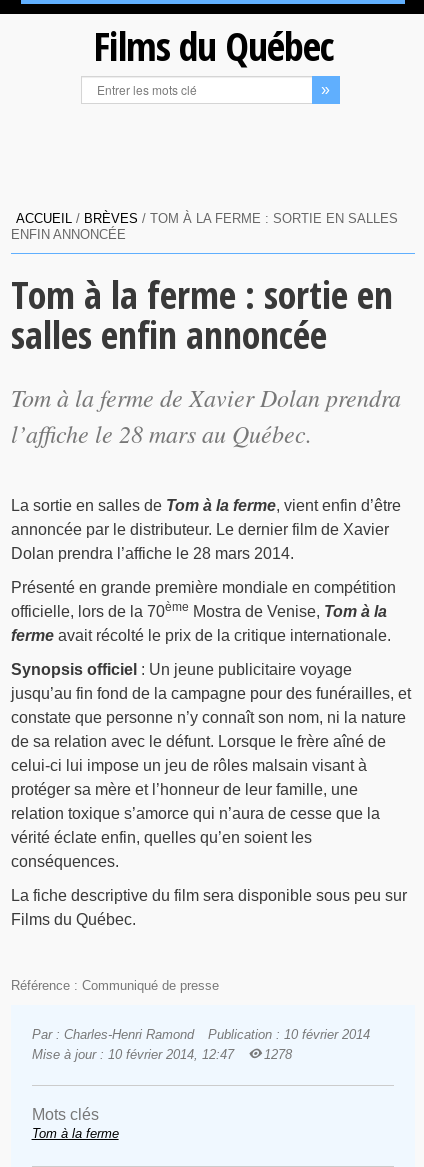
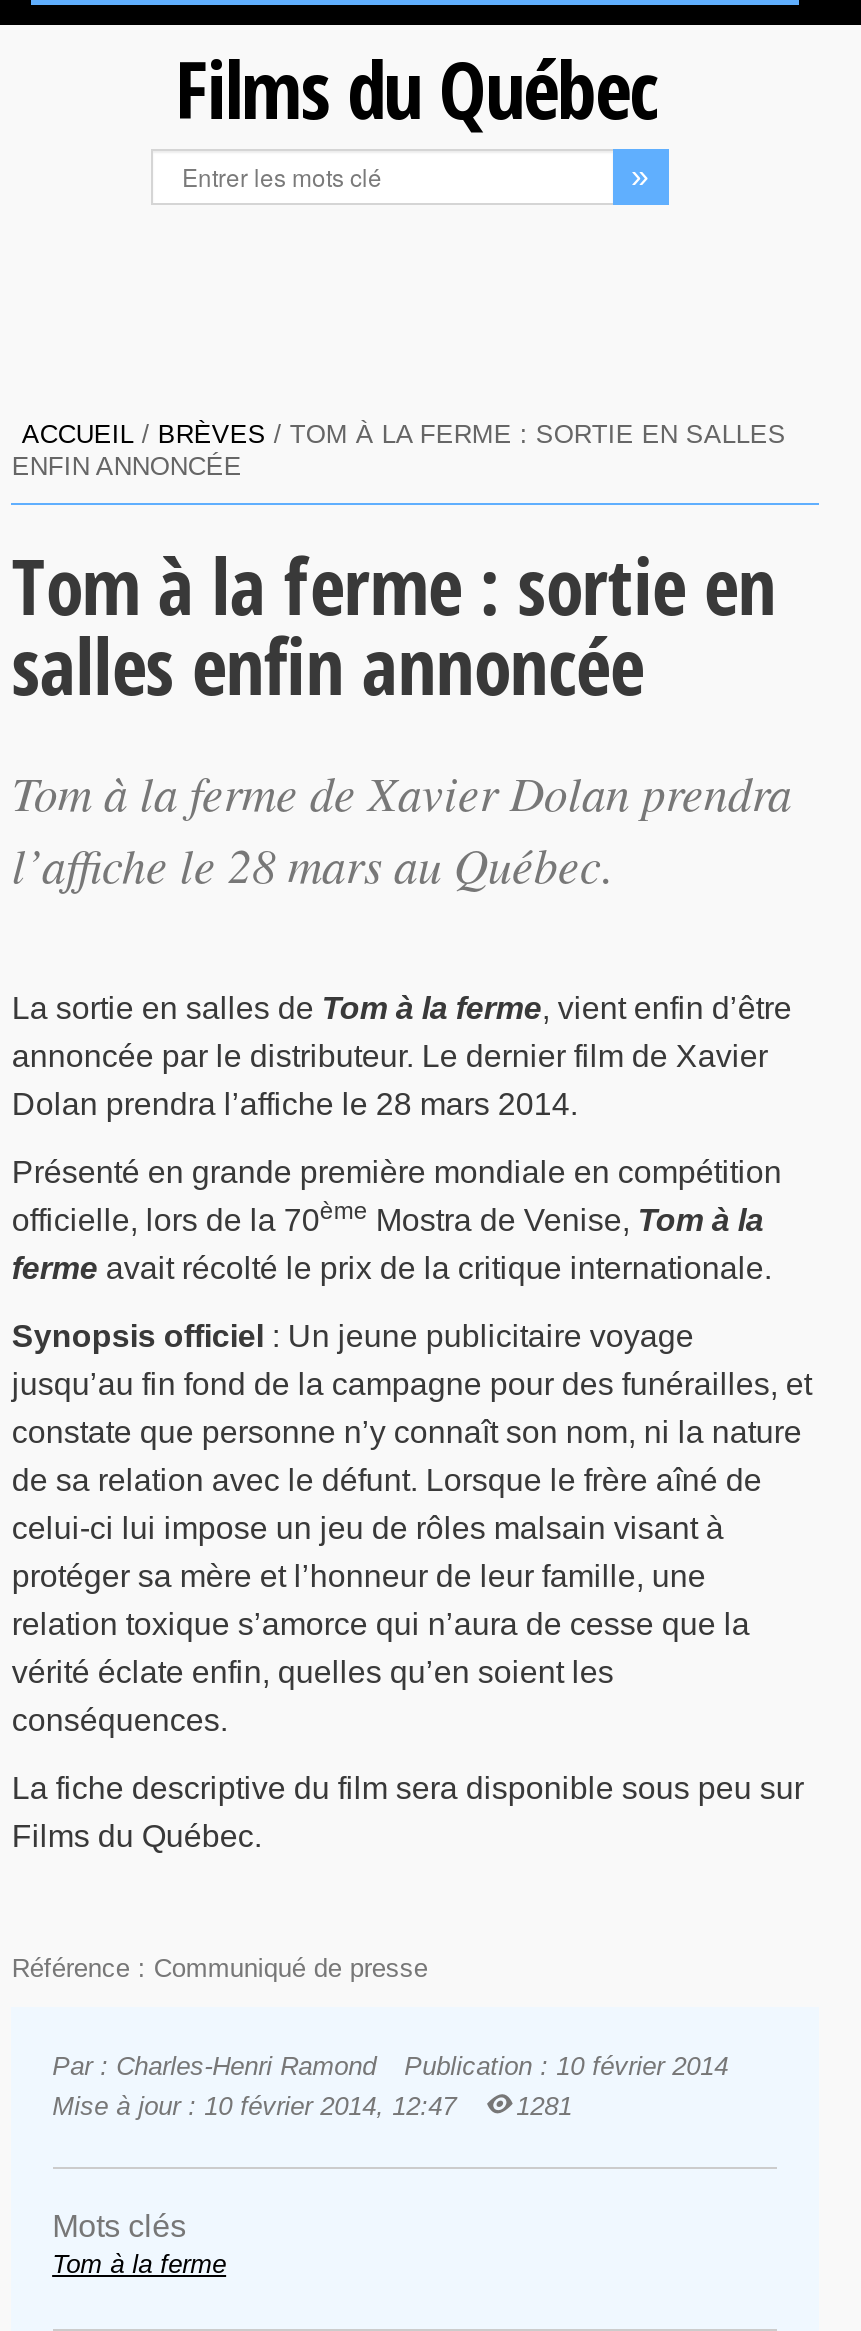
[264,1047,292,1062] 1278 -> [516,2092,572,2122] 1281

